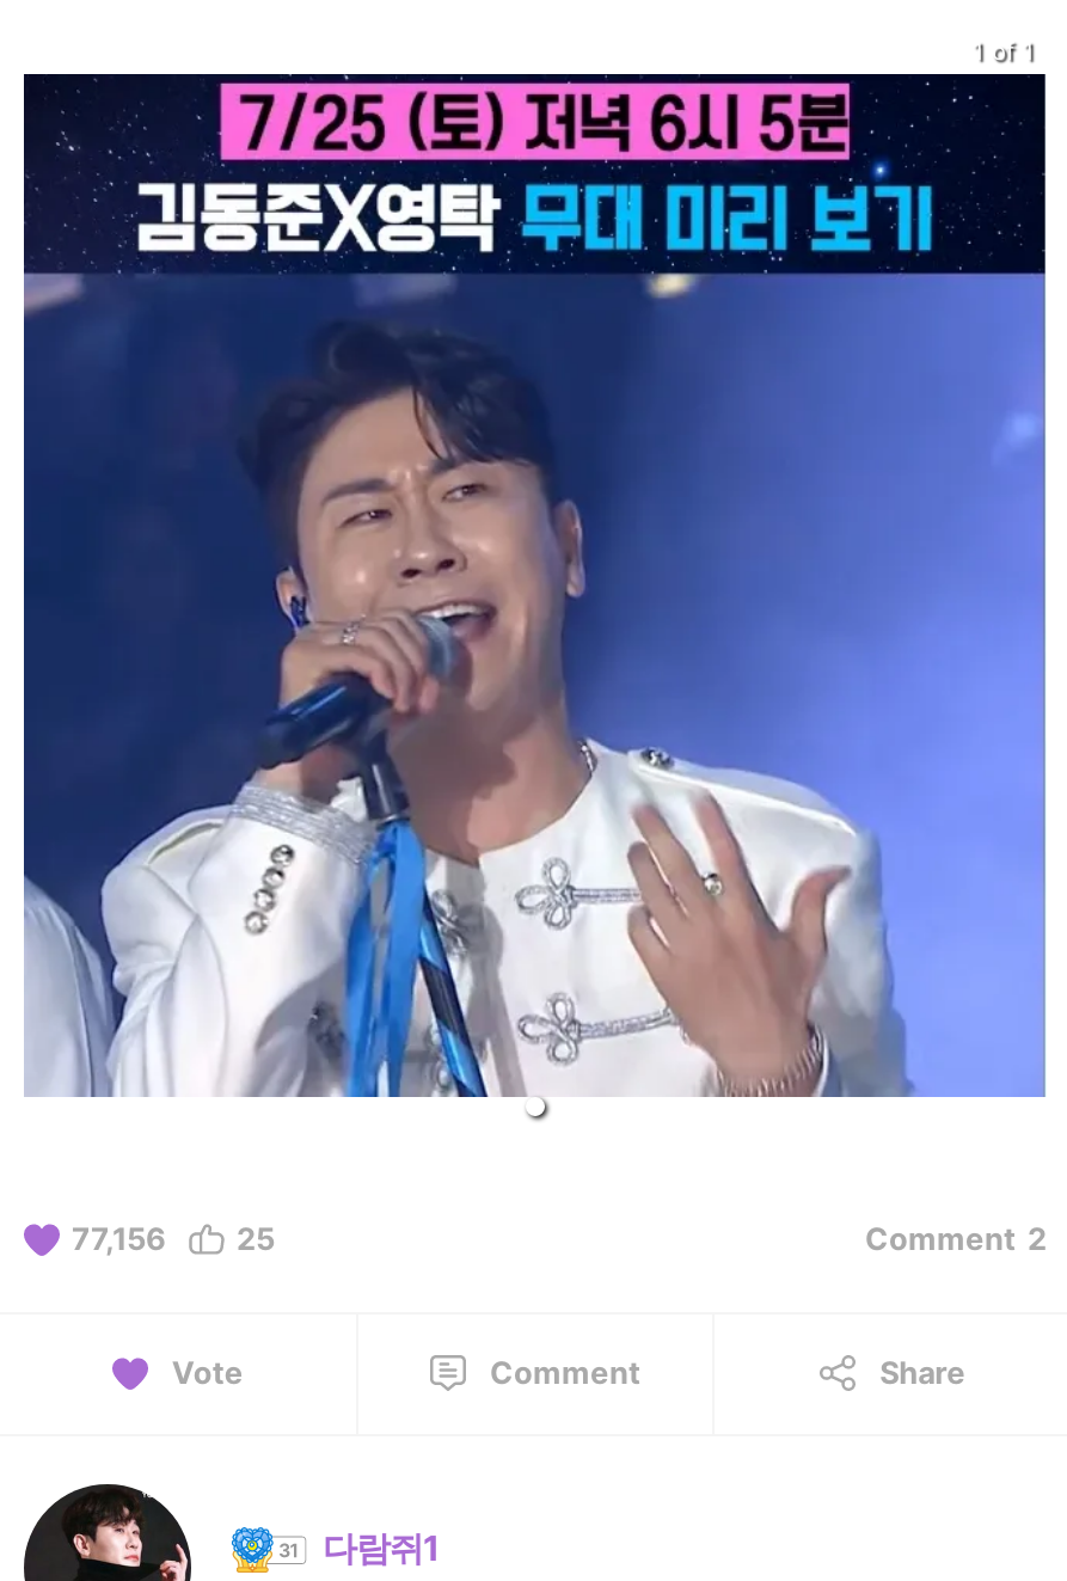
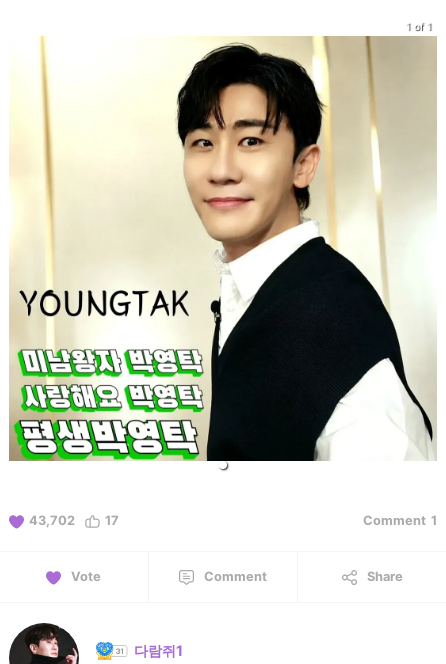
[22,72,1047,1099] [image] -> [9,35,437,462] [image]
[72,1221,165,1257] 77,156 -> [29,513,75,528] 43,702
[237,1221,275,1257] 25 -> [105,513,119,528] 17
[865,1221,1047,1257] Comment 2 -> [363,513,437,528] Comment 1

